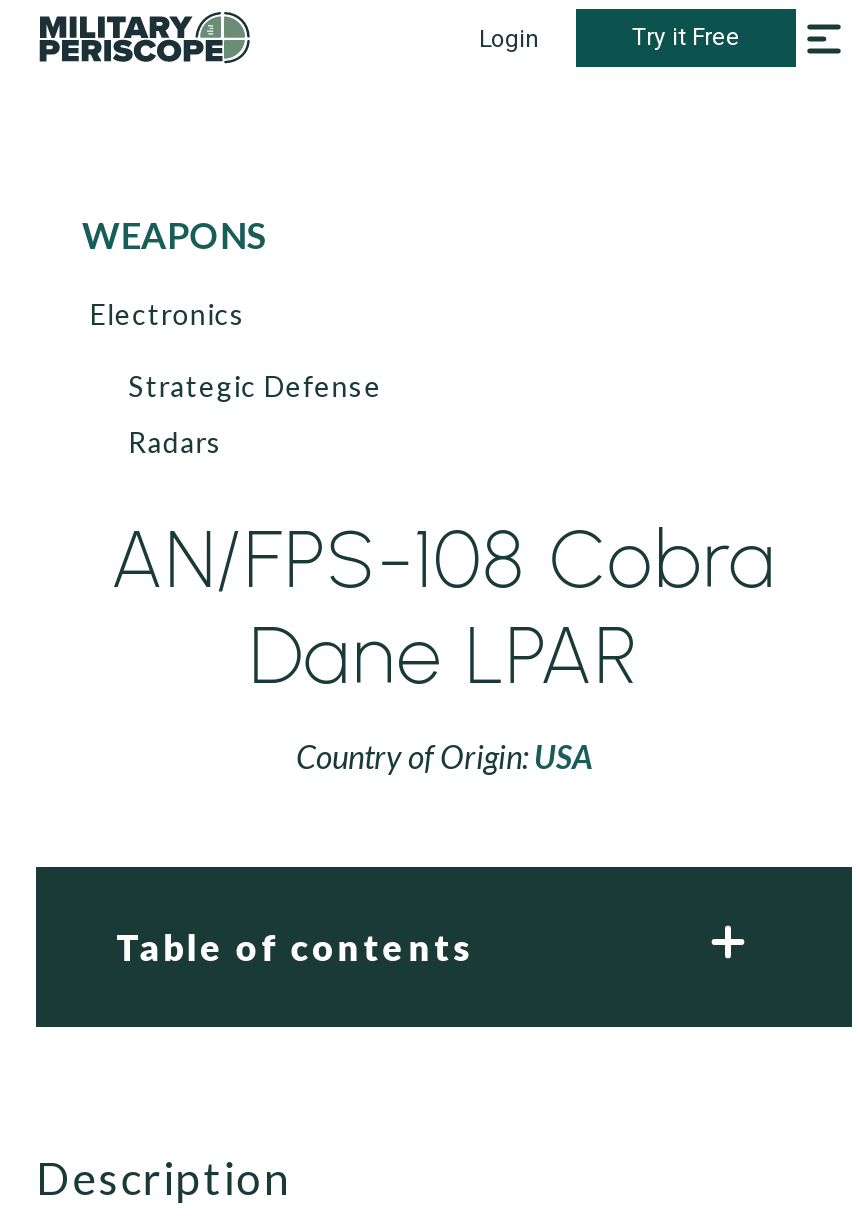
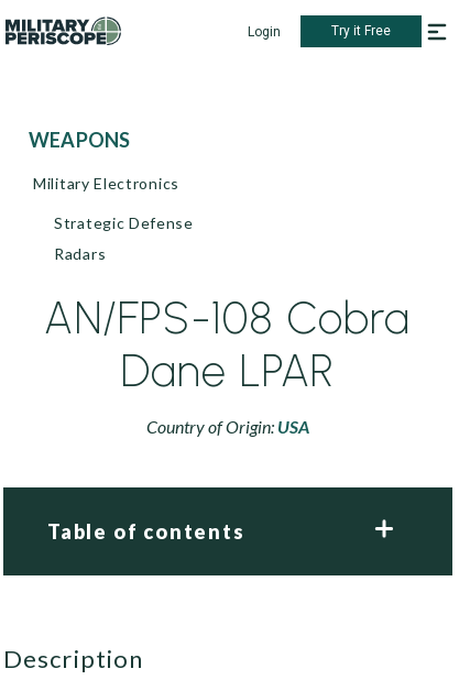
[90,297,245,331] Electronics -> [33,174,179,193] Military Electronics

